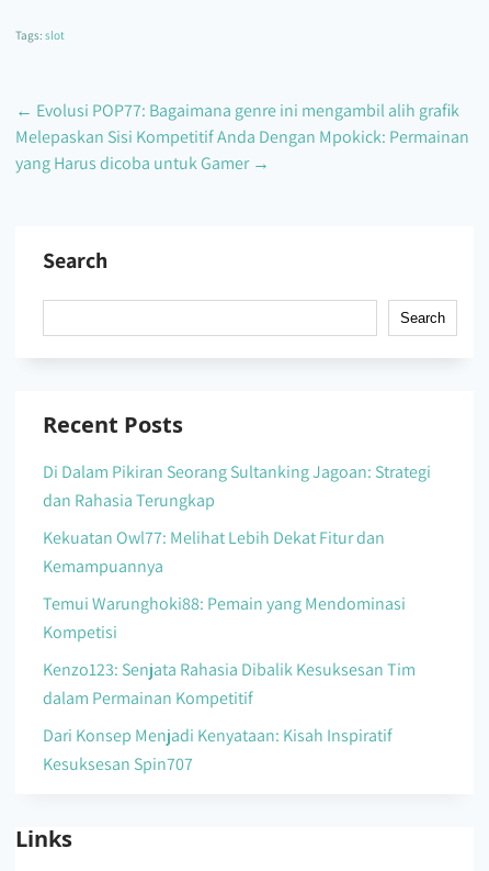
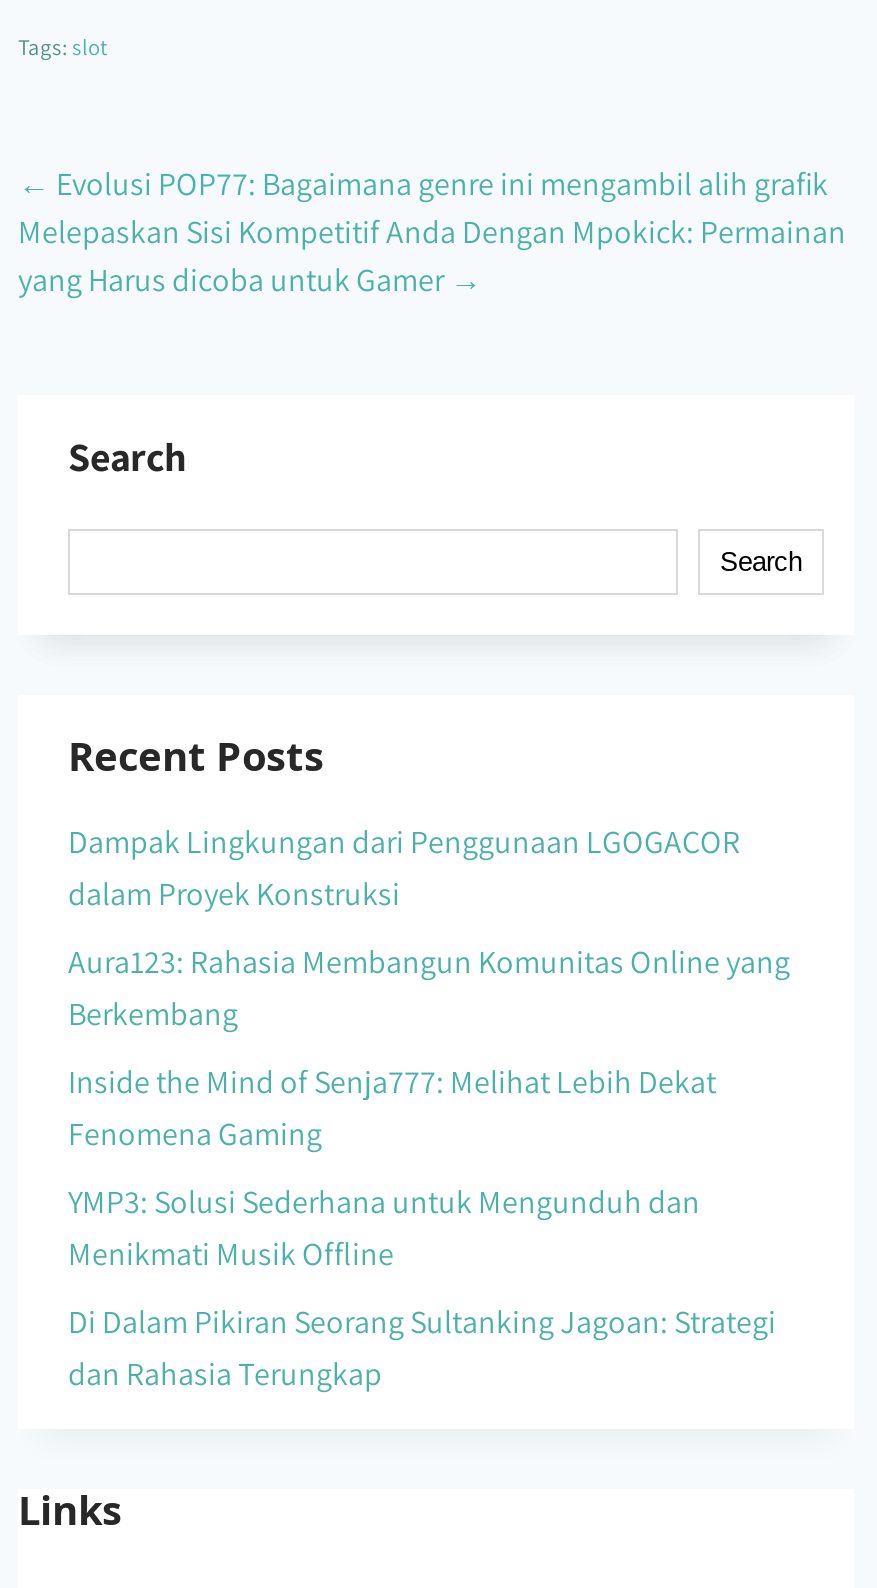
none -> [68,821,790,1275] Dampak Lingkungan dari Penggunaan LGOGACOR | dalam Proyek Konstruksi | Aura123: Rahasia Membangun Komunitas Online yang | Berkembang | Inside the Mind of Senja777: Melihat Lebih Dekat | Fenomena Gaming | YMP3: Solusi Sederhana untuk Mengunduh dan | Menikmati Musik Offline
moved [43,460,431,512] -> [68,1301,776,1395]: Di Dalam Pikiran Seorang Sultanking Jagoan: Strategi | dan Rahasia Terungkap
[43,526,416,775] Kekuatan Owl77: Melihat Lebih Dekat Fitur dan | Kemampuannya | Temui Warunghoki88: Pemain yang Mendominasi | Kompetisi | Kenzo123: Senjata Rahasia Dibalik Kesuksesan Tim | dalam Permainan Kompetitif | Dari Konsep Menjadi Kenyataan: Kisah Inspiratif | Kesuksesan Spin707 -> none

